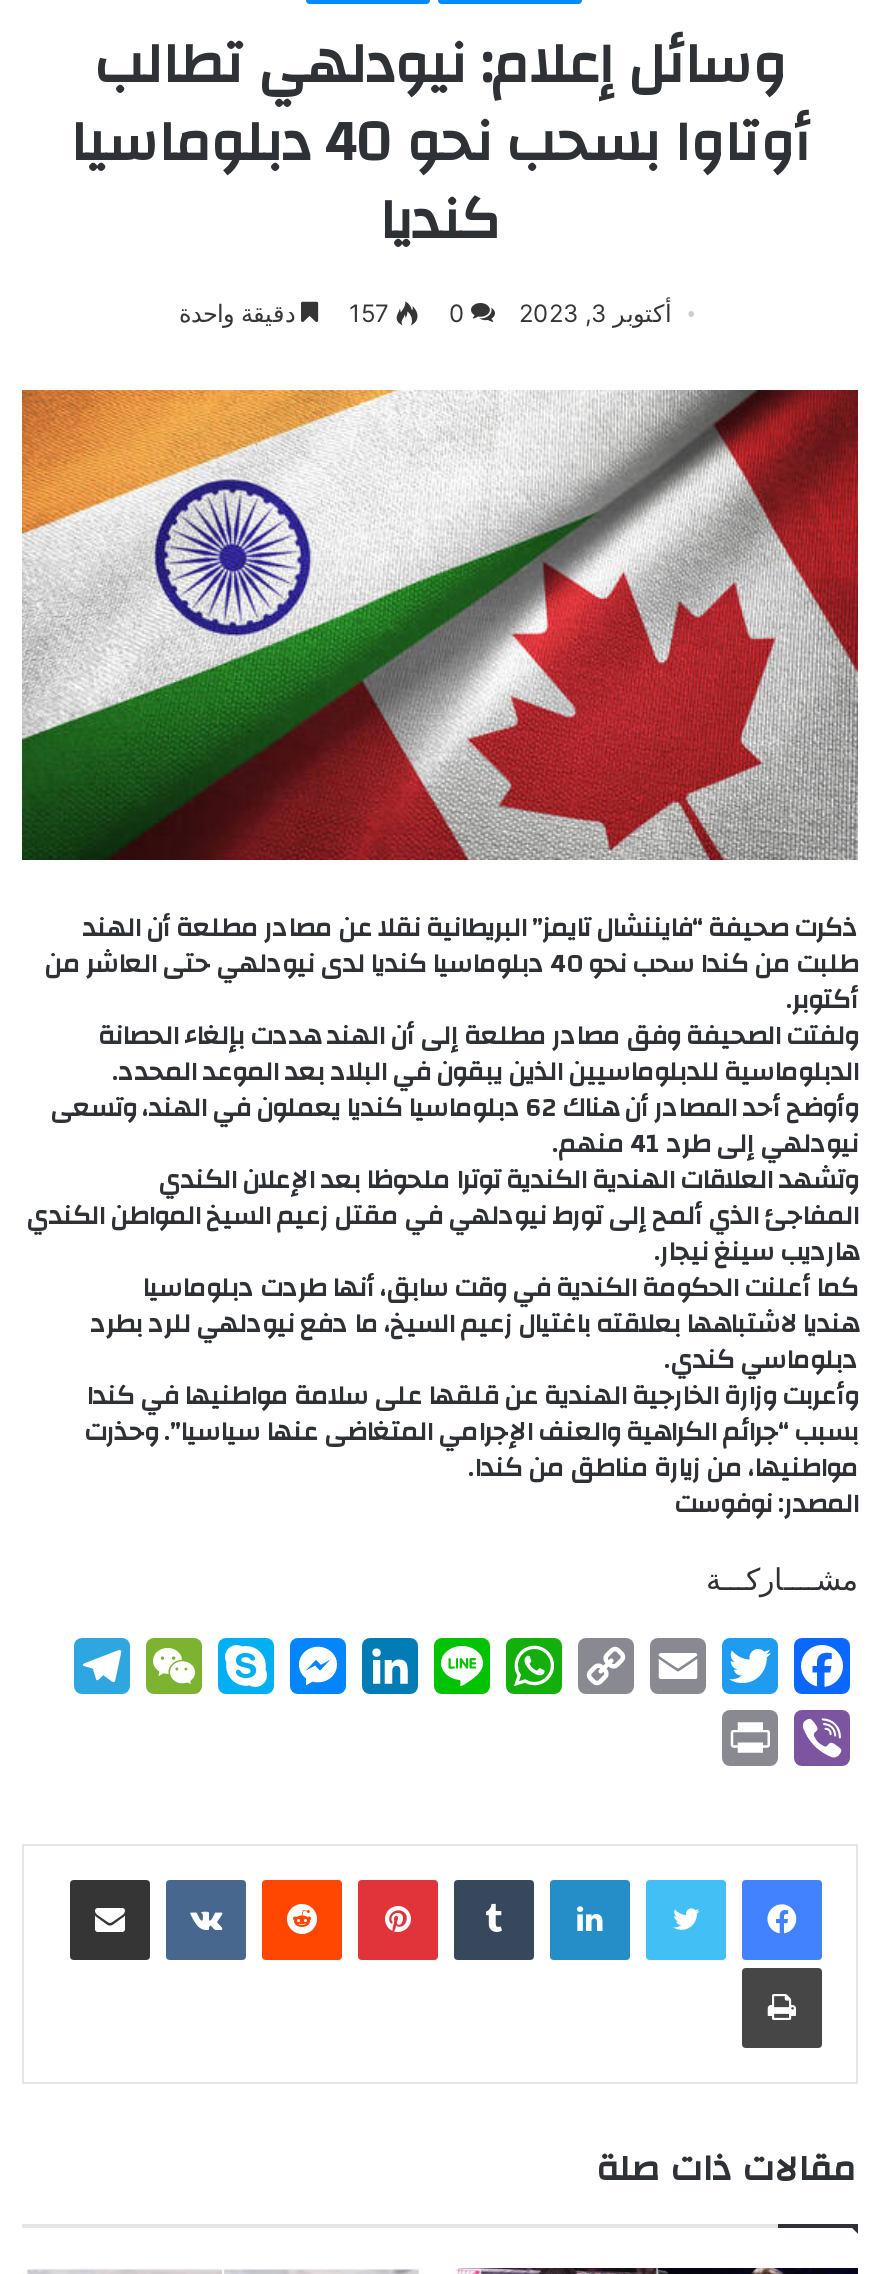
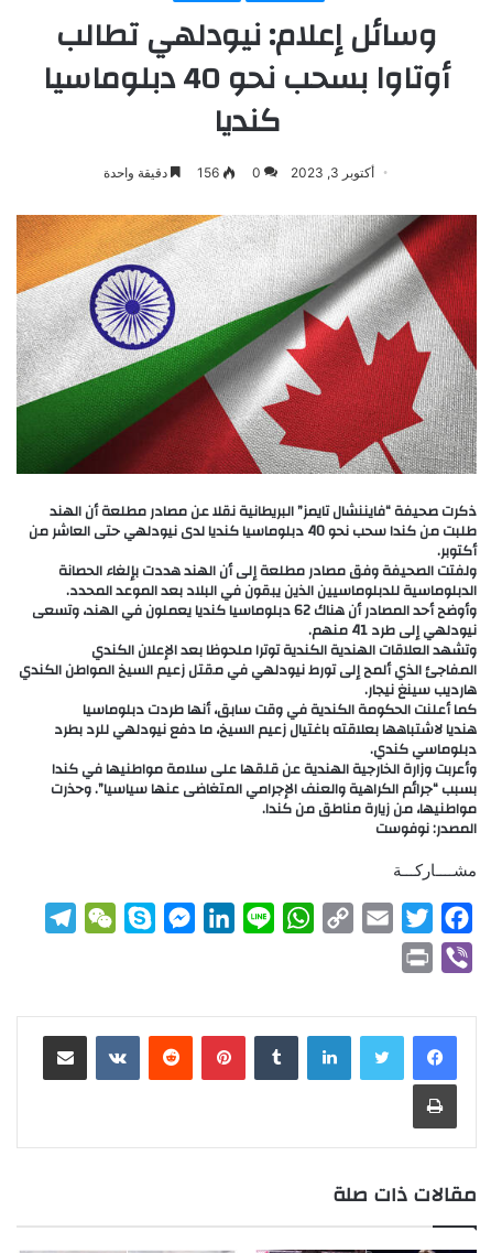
[179,298,465,328] 0 157 دقيقة واحدة -> [103,164,260,181] 0 156 دقيقة واحدة

